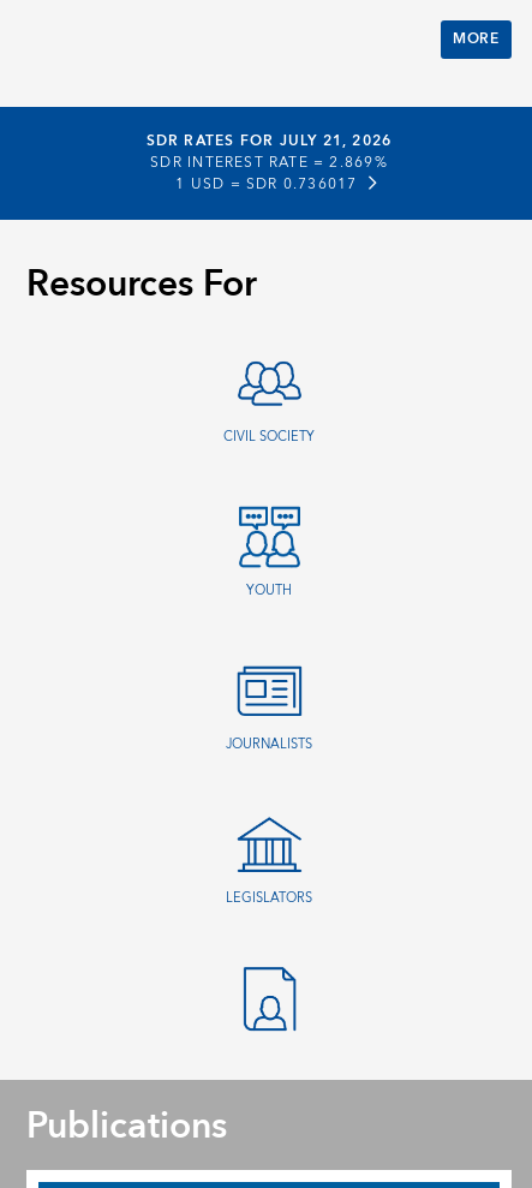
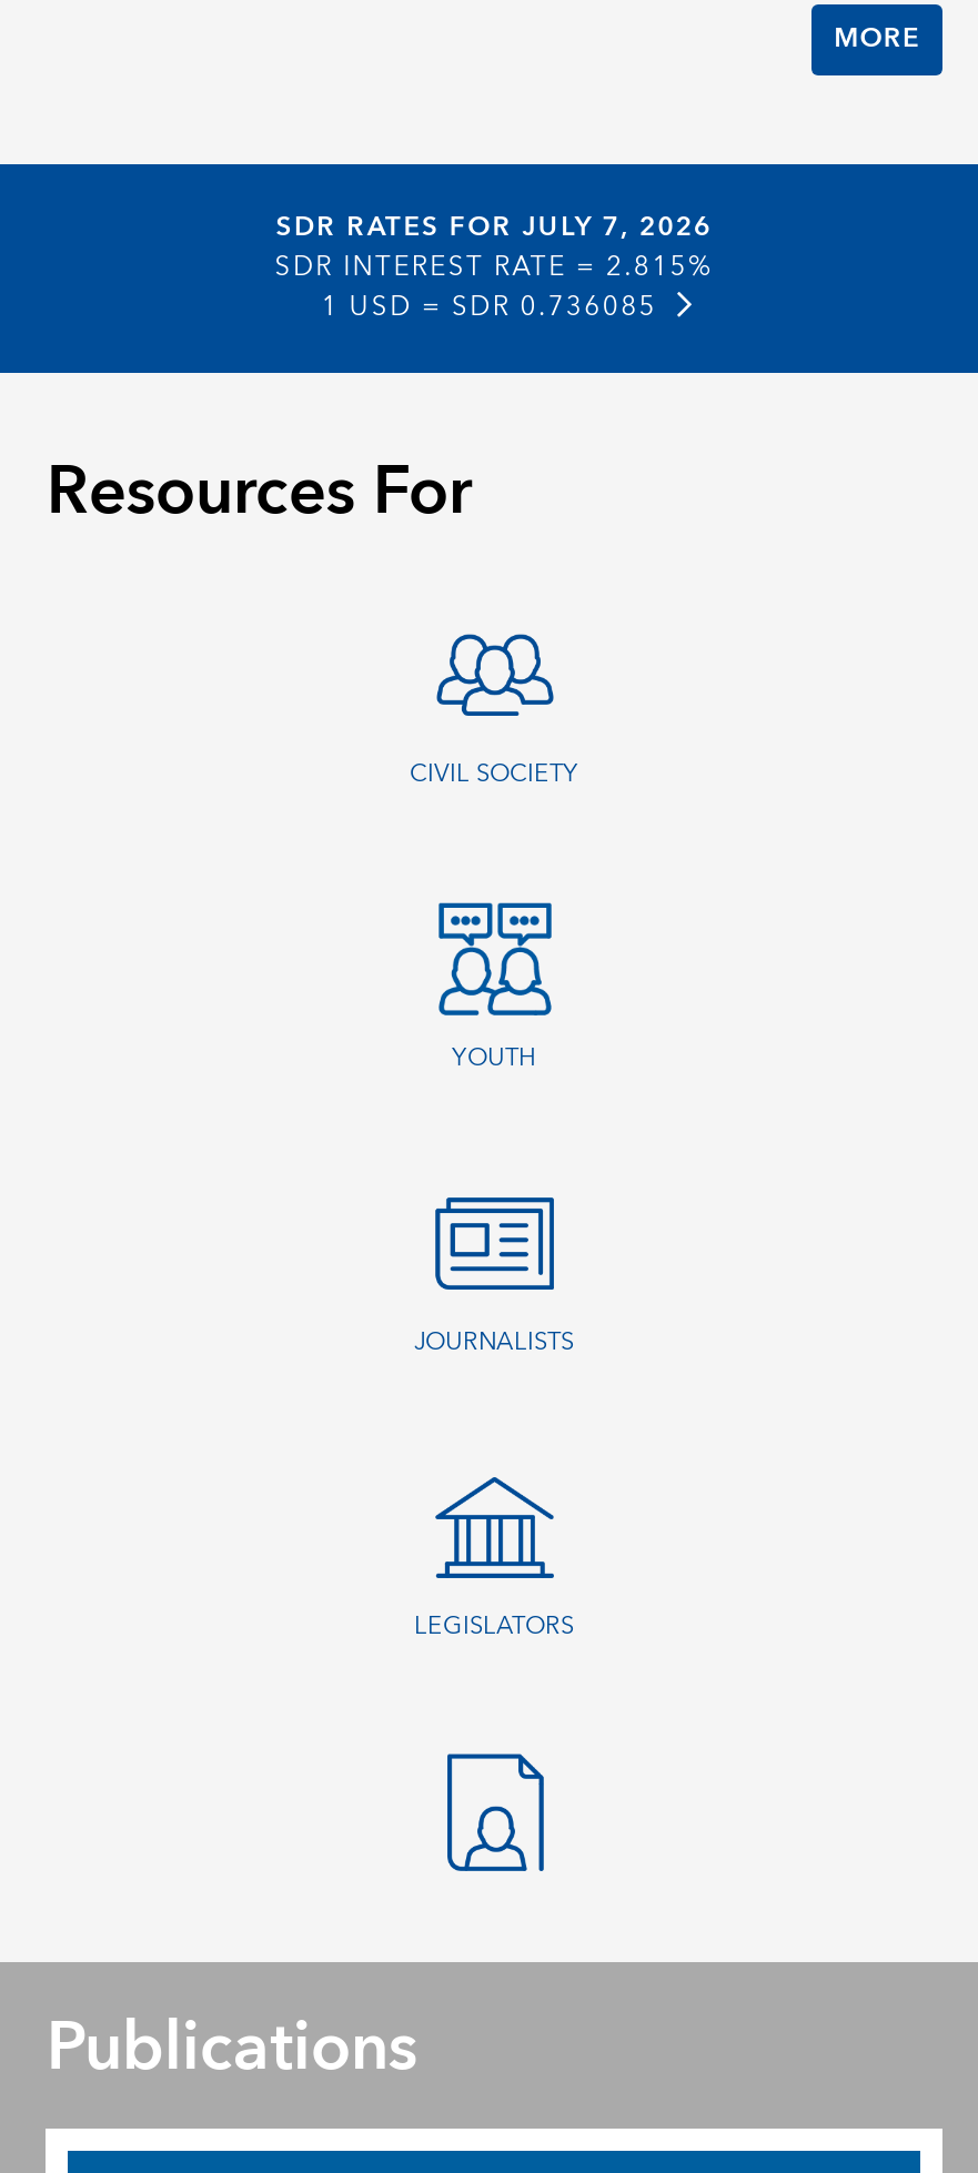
[146,128,392,153] SDR RATES FOR JULY 21, 2026 -> [276,203,712,250] SDR RATES FOR JULY 7, 2026
[150,150,388,175] SDR INTEREST RATE = 2.869% -> [275,243,713,290] SDR INTEREST RATE = 2.815%
[176,171,357,197] 1 USD = SDR 0.736017 -> [321,283,657,330] 1 USD = SDR 0.736085

